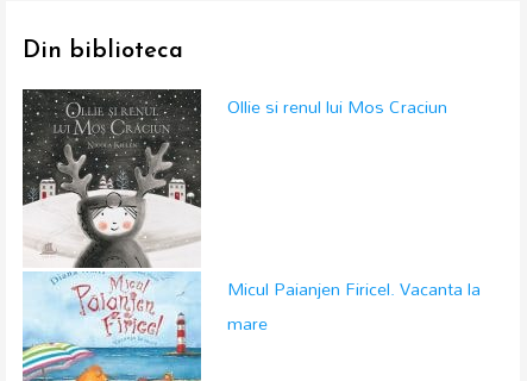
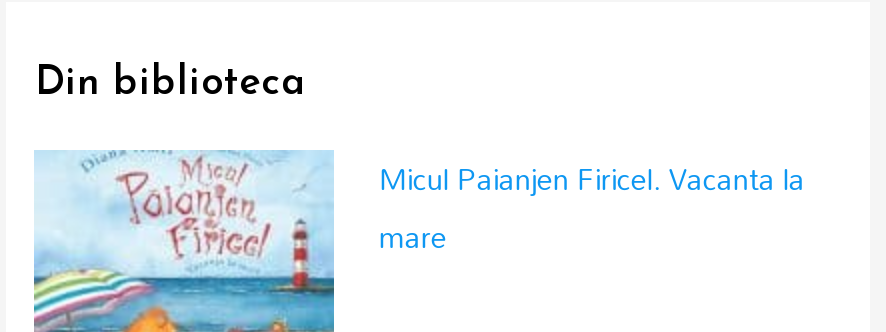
[21,88,448,269] [image] | Ollie si renul lui Mos Craciun -> none

